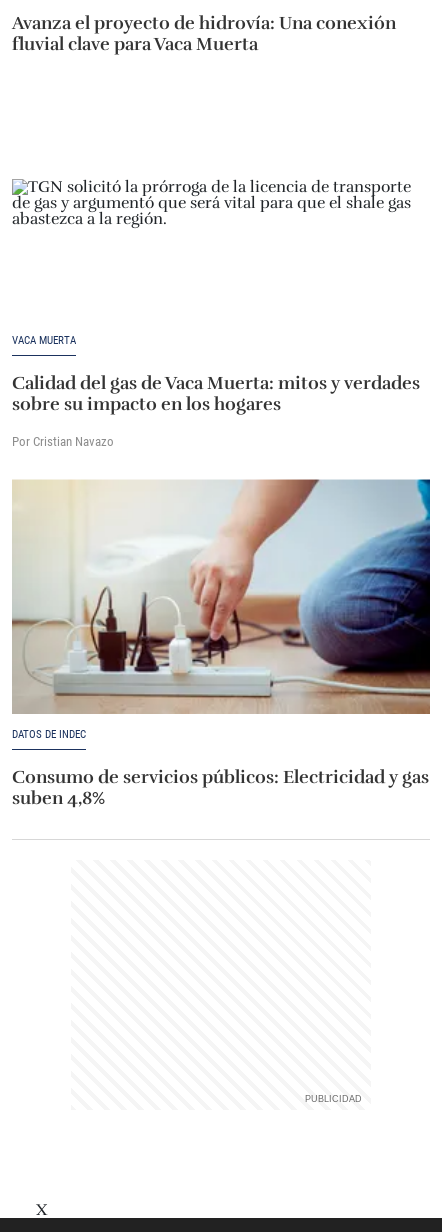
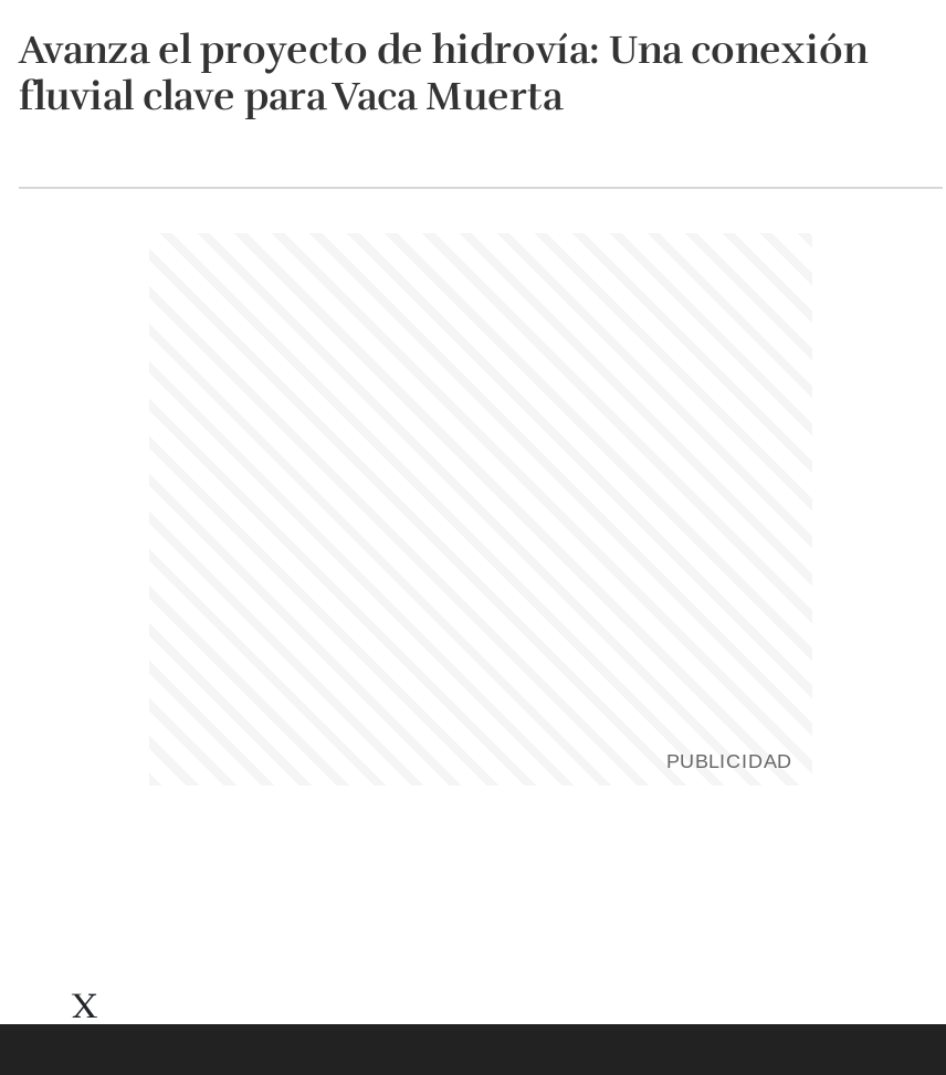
[11,179,412,228] [image] -> none
[12,334,420,449] VACA MUERTA | Calidad del gas de Vaca Muerta: mitos y verdades | sobre su impacto en los hogares | Por Cristian Navazo -> none
[11,478,431,809] [image] | DATOS DE INDEC | Consumo de servicios públicos: Electricidad y gas | suben 4,8% -> none

